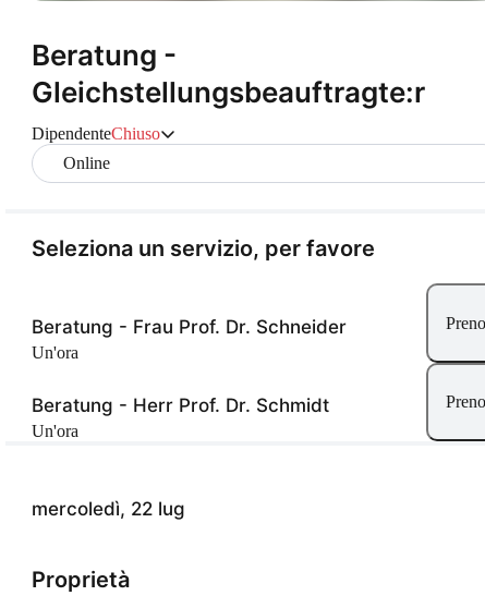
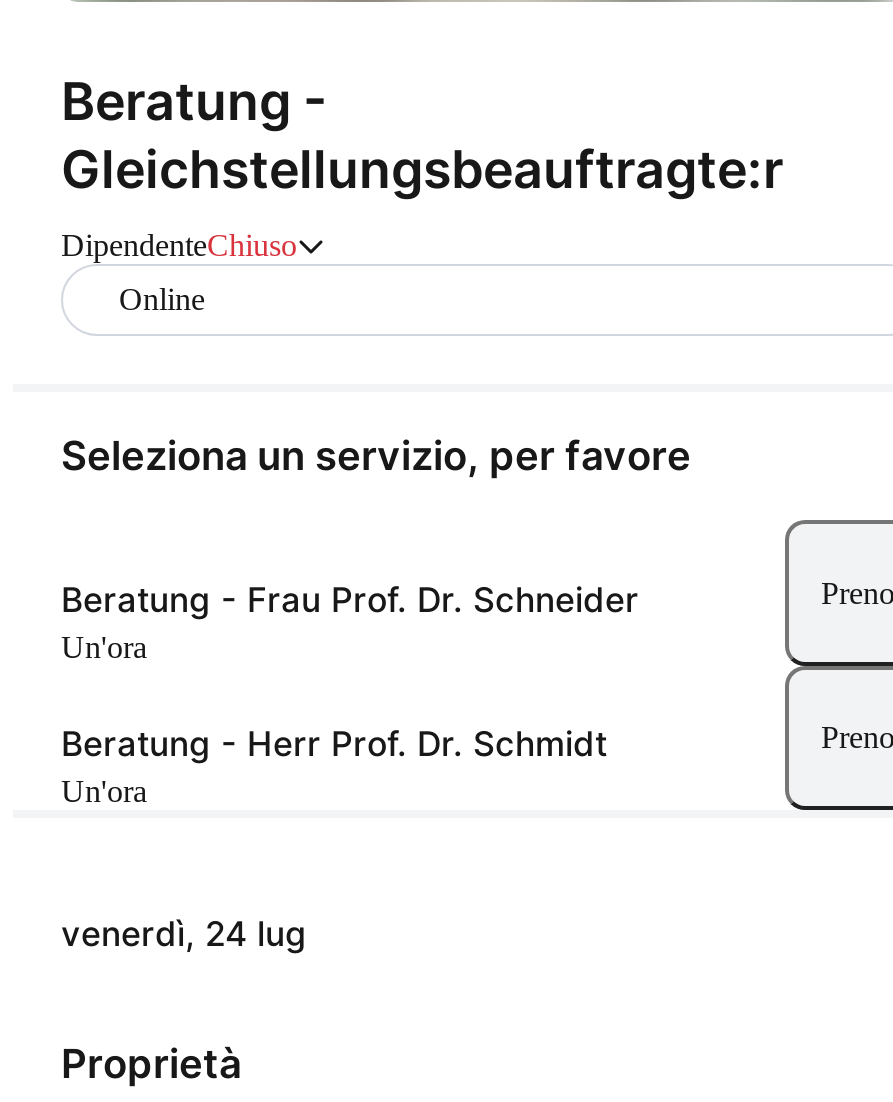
[32,498,185,520] mercoledì, 22 lug -> [61,914,307,954] venerdì, 24 lug

